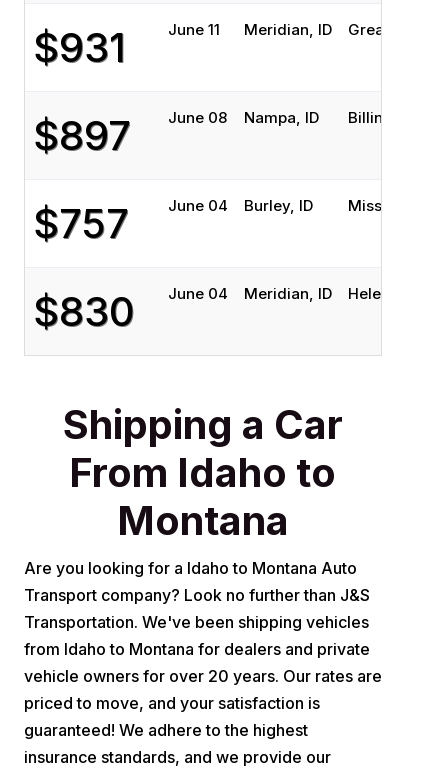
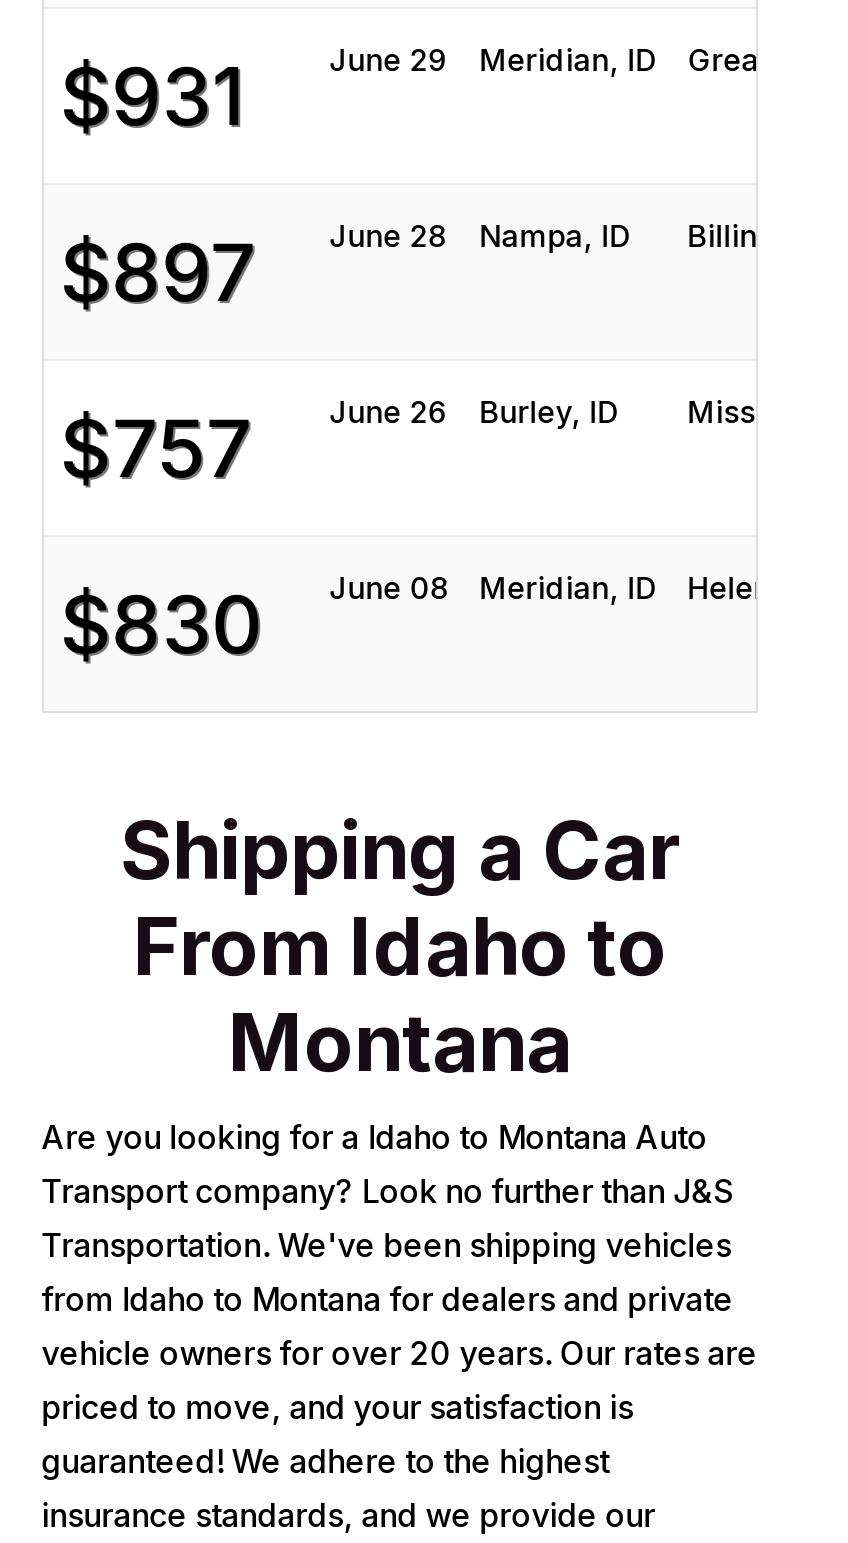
[168,20,220,39] June 11 -> [330,41,448,79] June 29
[168,108,227,127] June 08 -> [330,217,446,255] June 28
[168,196,228,215] June 04 -> [330,393,446,431] June 26
[168,284,228,303] June 04 -> [330,569,448,607] June 08

